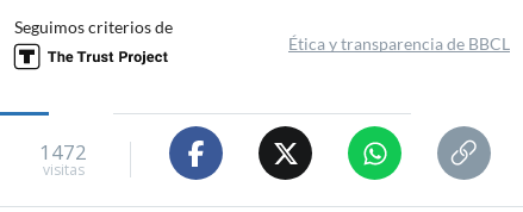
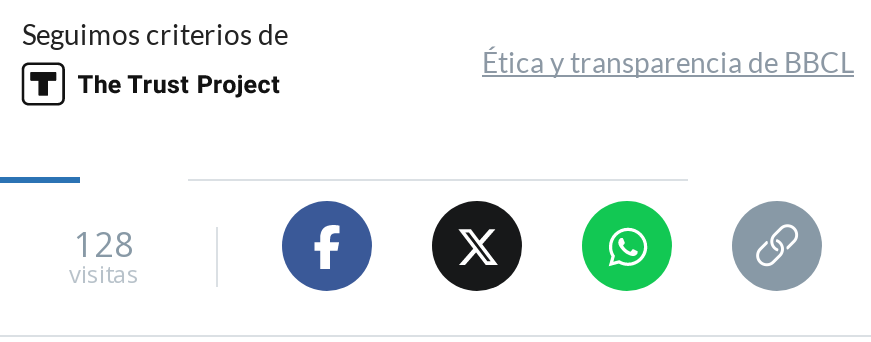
[39,138,87,166] 1472 -> [74,221,134,267] 128

